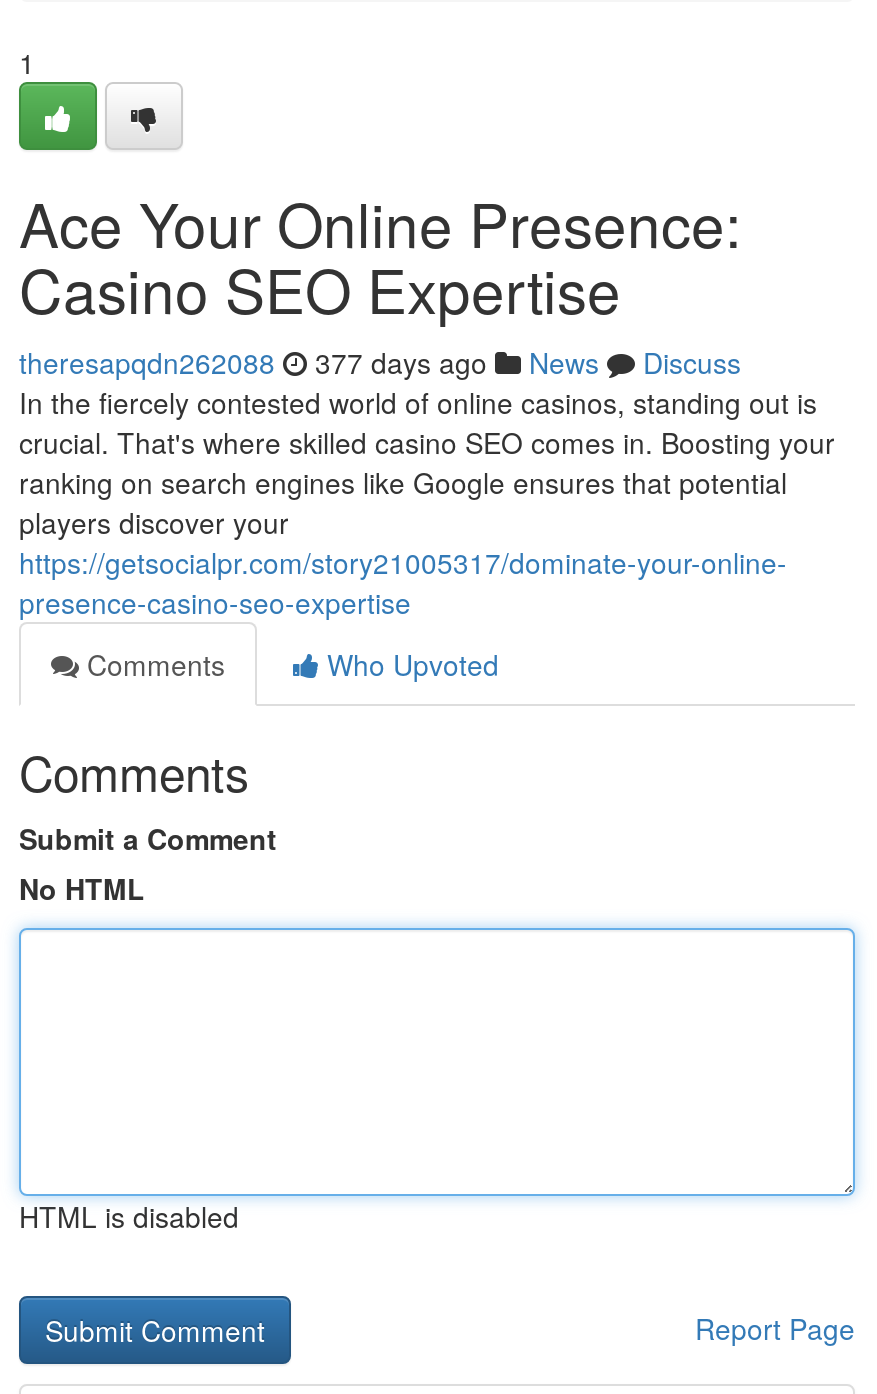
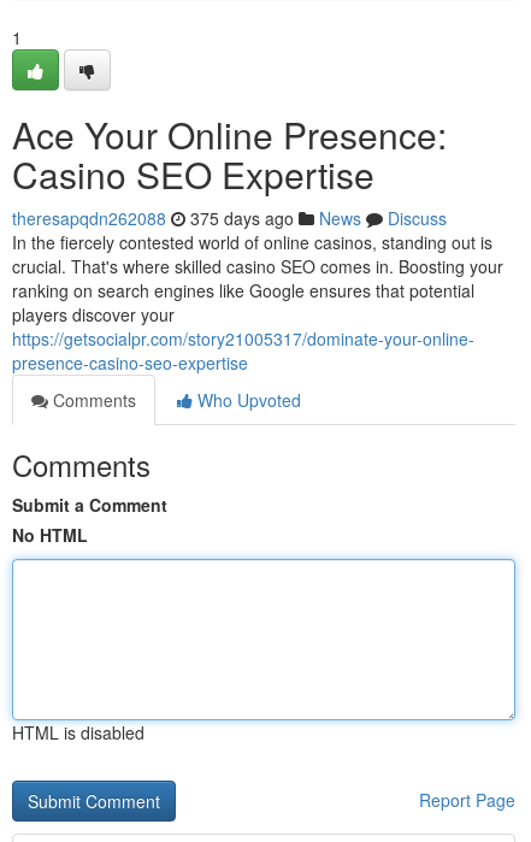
[19,342,741,382] theresapqdn262088 377 days ago News Discuss -> [12,206,447,230] theresapqdn262088 375 days ago News Discuss

